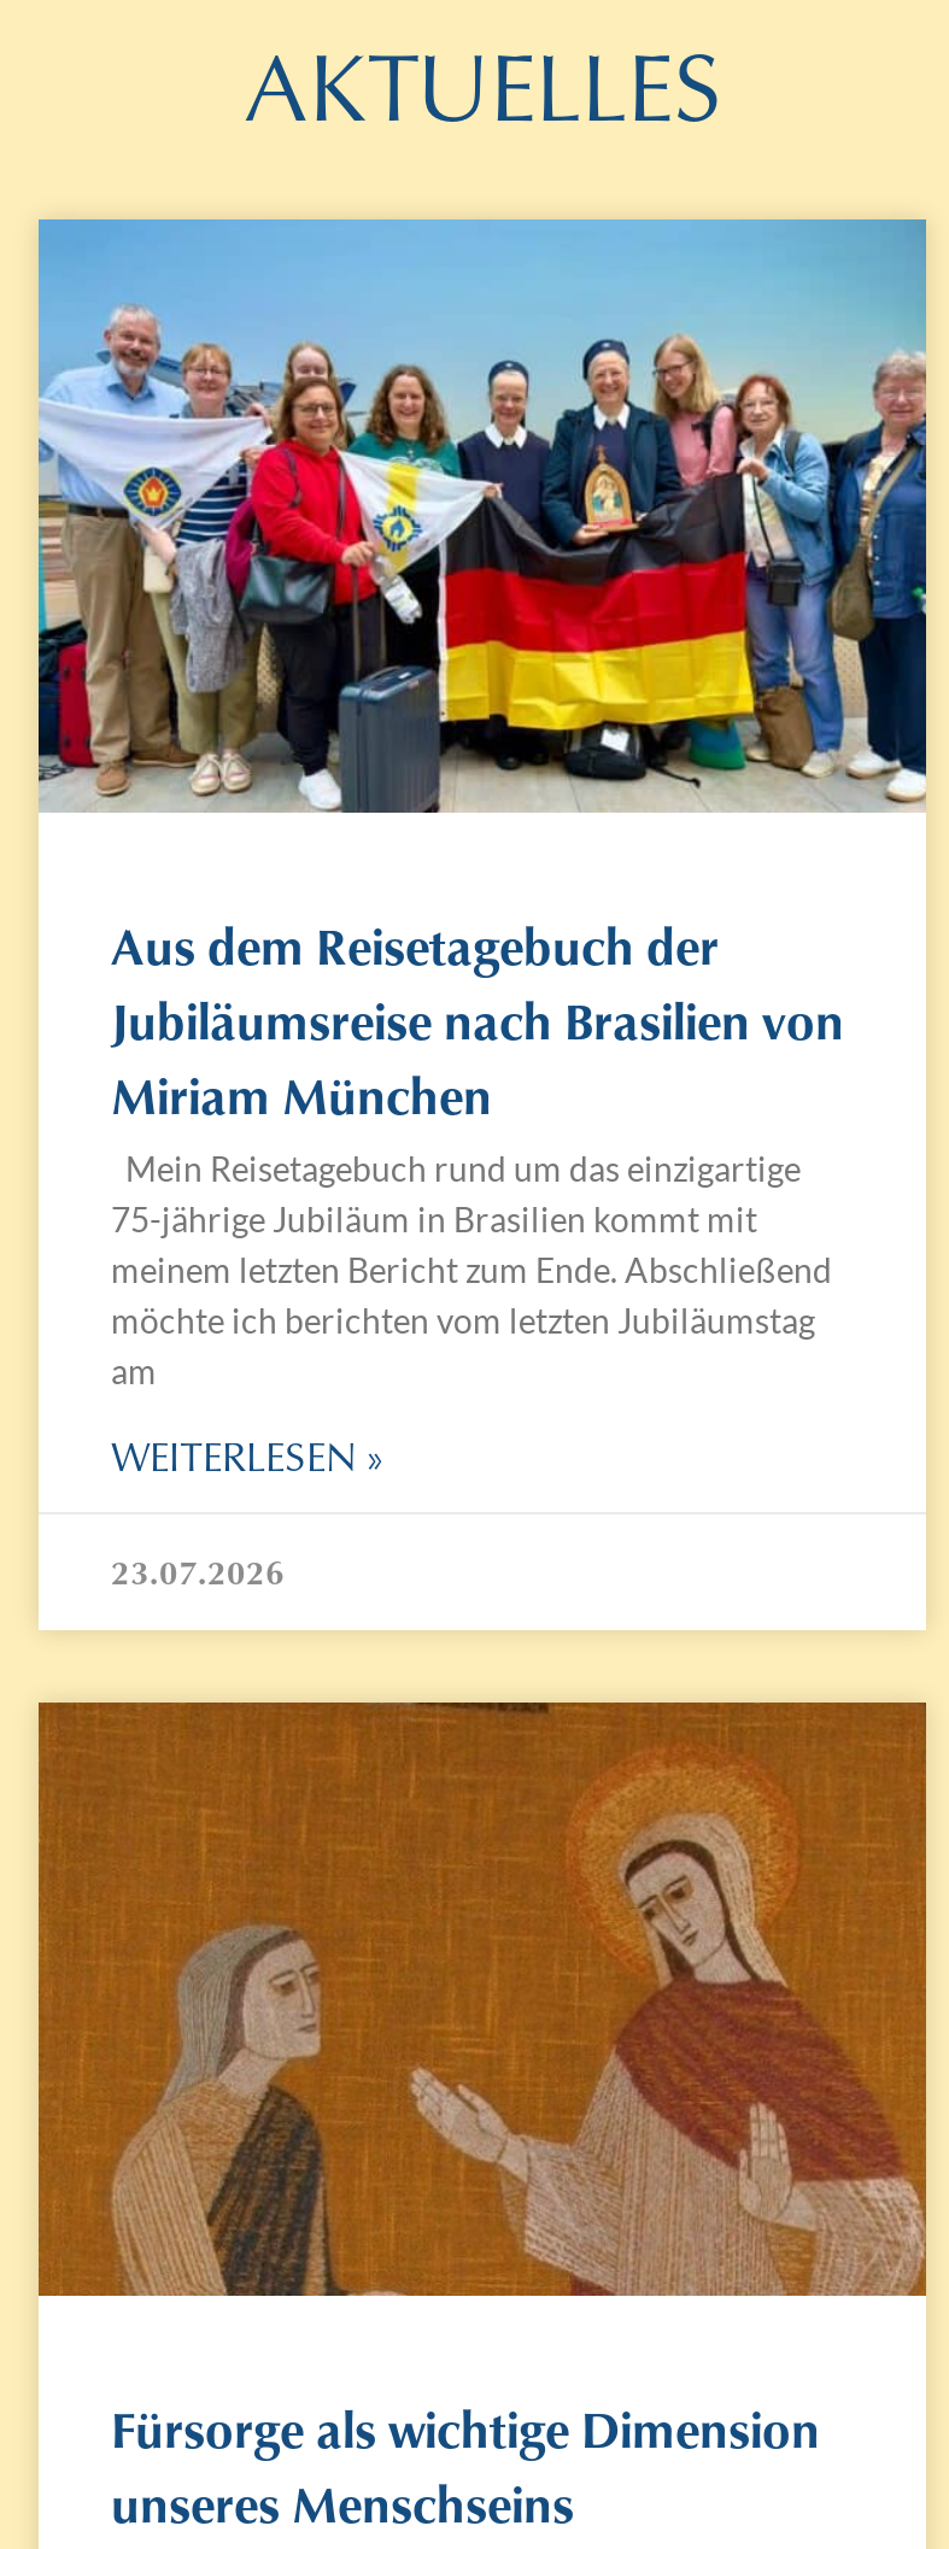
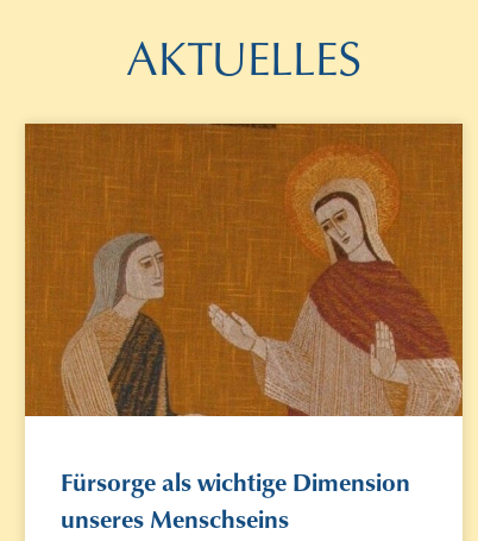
[36,217,929,1595] [image] | Aus dem Reisetagebuch der | Jubiläumsreise nach Brasilien von | Miriam München | Mein Reisetagebuch rund um das einzigartige | 75-jährige Jubiläum in Brasilien kommt mit | meinem letzten Bericht zum Ende. Abschließend | möchte ich berichten vom letzten Jubiläumstag | am | WEITERLESEN » | 23.07.2026 -> none

